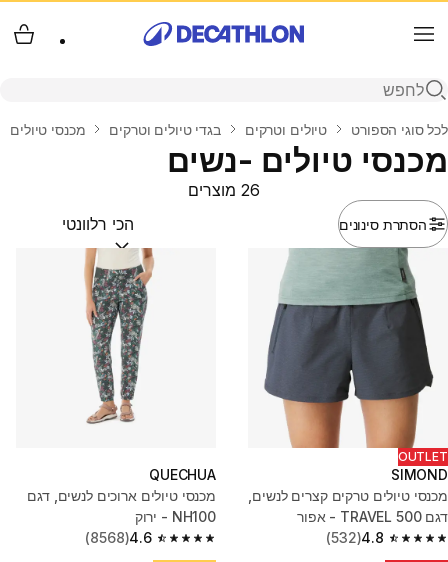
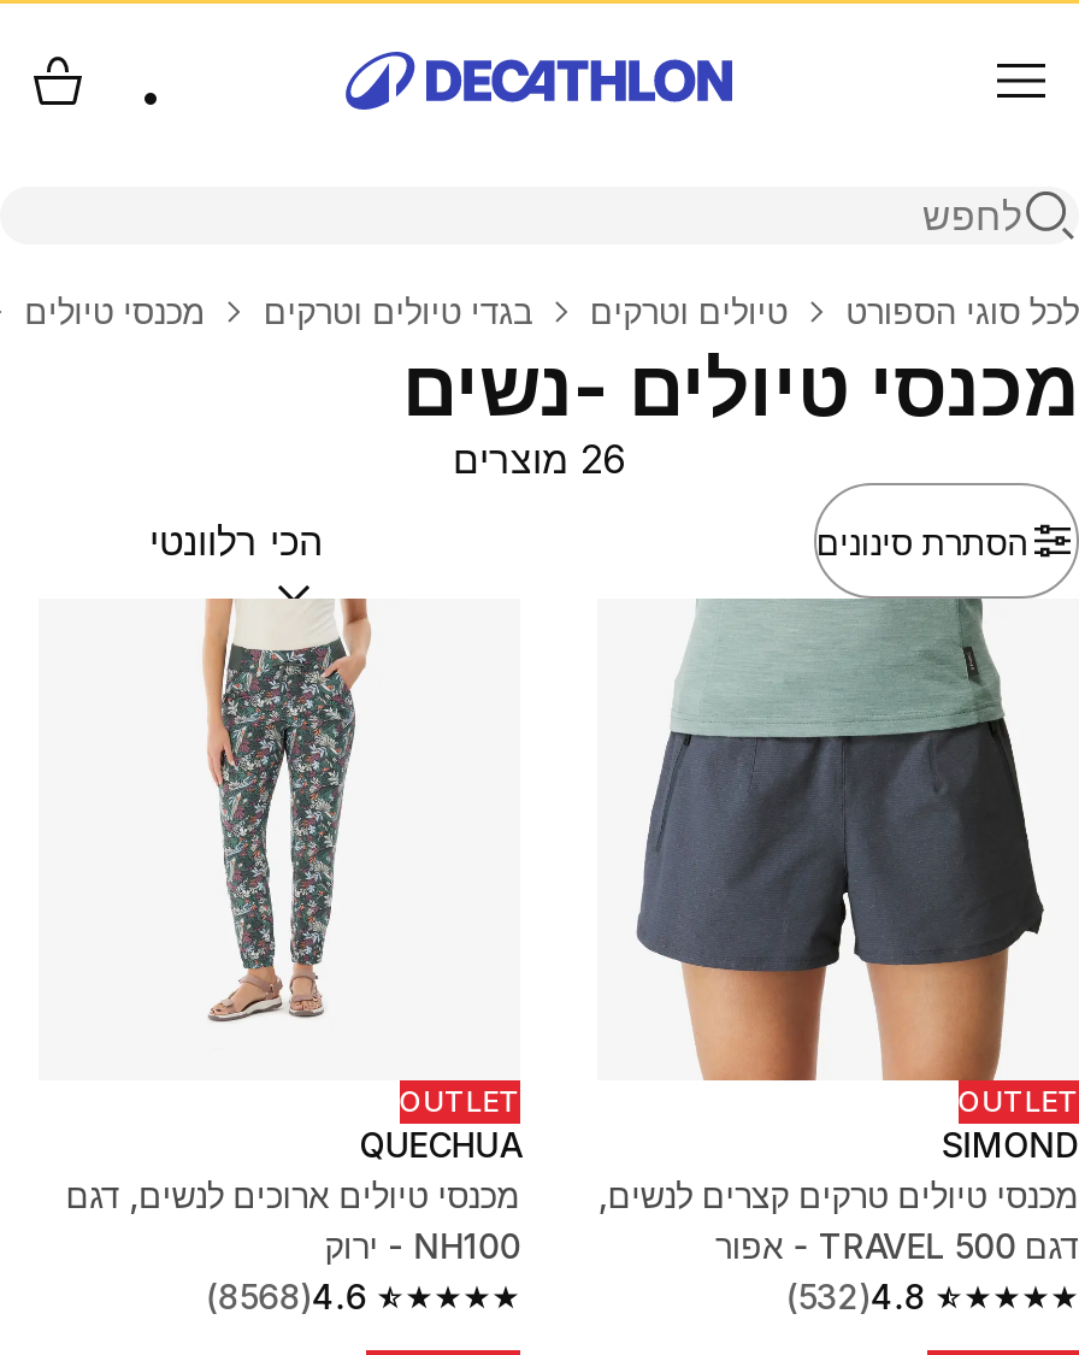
none -> [399,1083,520,1119] OUTLET

